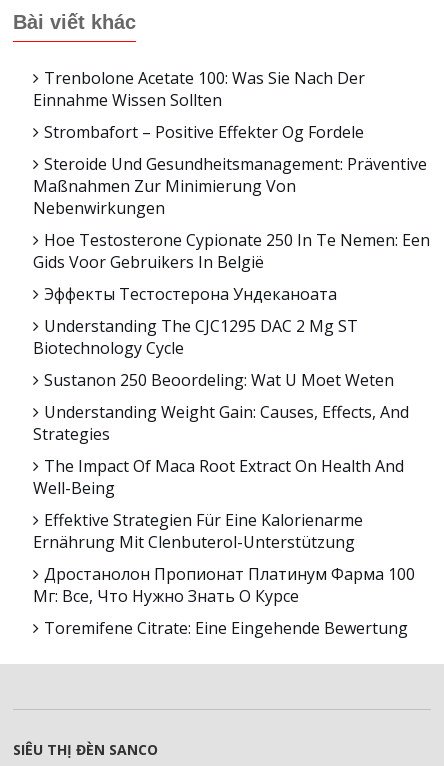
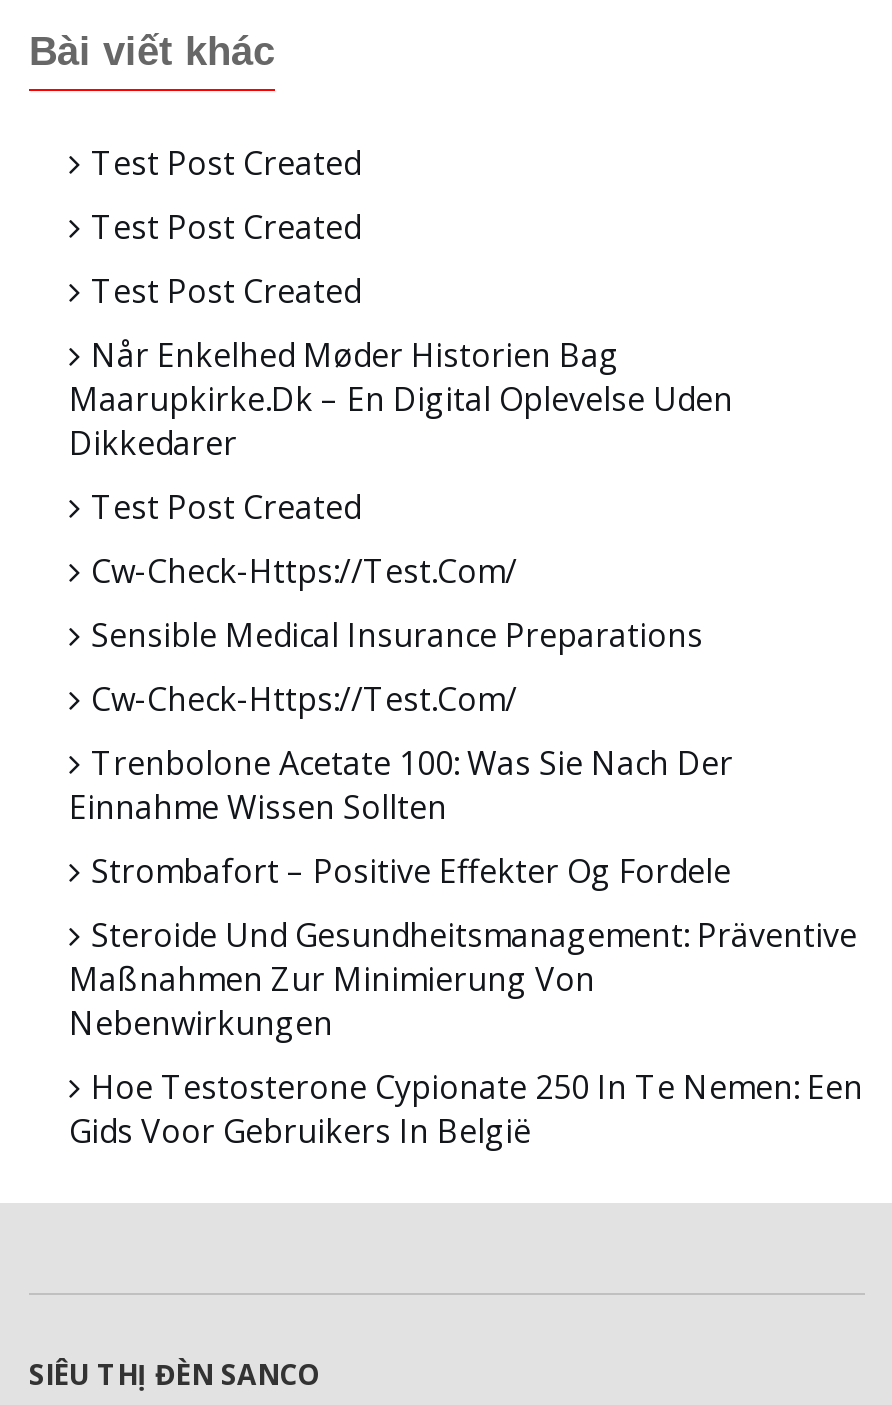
none -> [69,141,733,721] Test Post Created | Test Post Created | Test Post Created | Når Enkelhed Møder Historien Bag | Maarupkirke.dk – En Digital Oplevelse Uden | Dikkedarer | Test Post Created | Cw-Check-Https://test.com/ | Sensible Medical Insurance Preparations | Cw-Check-Https://test.com/
moved [33,67,430,273] -> [69,741,863,1153]: Trenbolone Acetate 100: Was Sie Nach Der | Einnahme Wissen Sollten | Strombafort – Positive Effekter Og Fordele | Steroide Und Gesundheitsmanagement: Präventive | Maßnahmen Zur Minimierung Von | Nebenwirkungen | Hoe Testosterone Cypionate 250 In Te Nemen: Een | Gids Voor Gebruikers In België
[33,283,415,639] Эффекты Тестостерона Ундеканоата | Understanding The CJC1295 DAC 2 Mg ST | Biotechnology Cycle | Sustanon 250 Beoordeling: Wat U Moet Weten | Understanding Weight Gain: Causes, Effects, And | Strategies | The Impact Of Maca Root Extract On Health And | Well-Being | Effektive Strategien Für Eine Kalorienarme | Ernährung Mit Clenbuterol-Unterstützung | Дростанолон Пропионат Платинум Фарма 100 | Мг: Все, Что Нужно Знать О Курсе | Toremifene Citrate: Eine Eingehende Bewertung -> none

